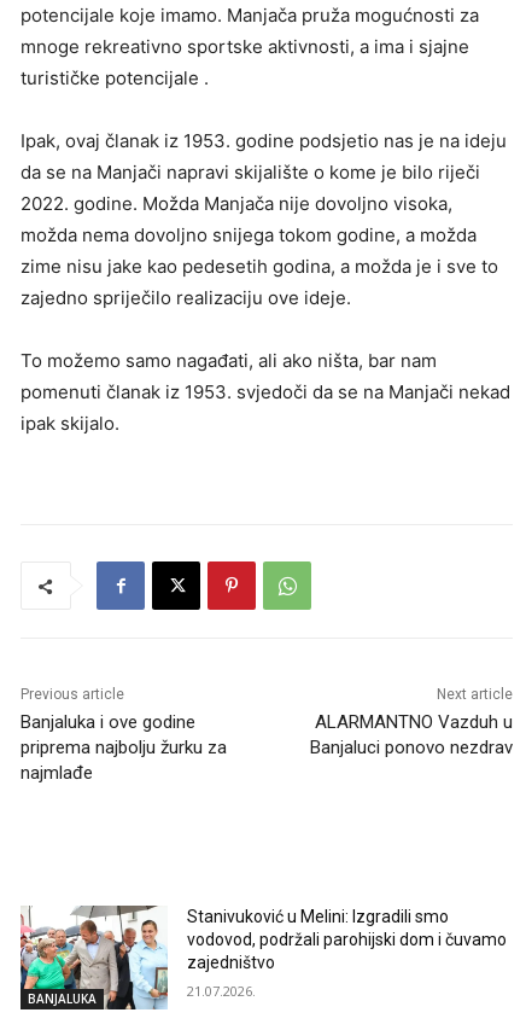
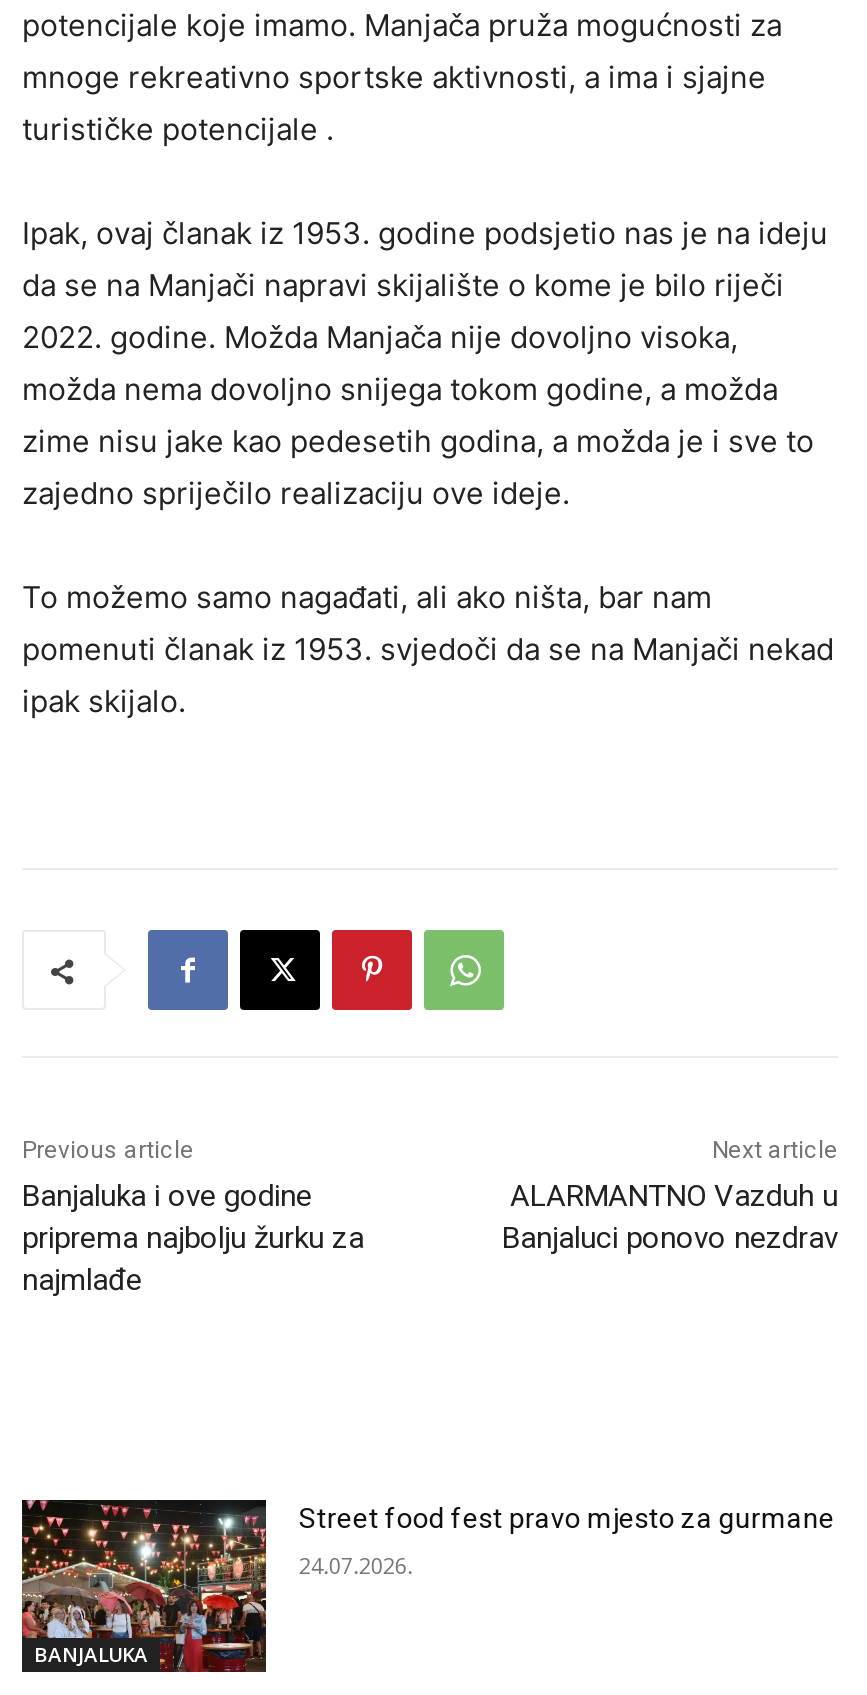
[19,904,507,1011] [image] | Stanivuković u Melini: Izgradili smo | vodovod, podržali parohijski dom i čuvamo | zajedništvo -> [20,1498,835,1674] [image] | Street food fest pravo mjesto za gurmane
[187,982,256,1000] 21.07.2026. -> [299,1551,413,1581] 24.07.2026.

